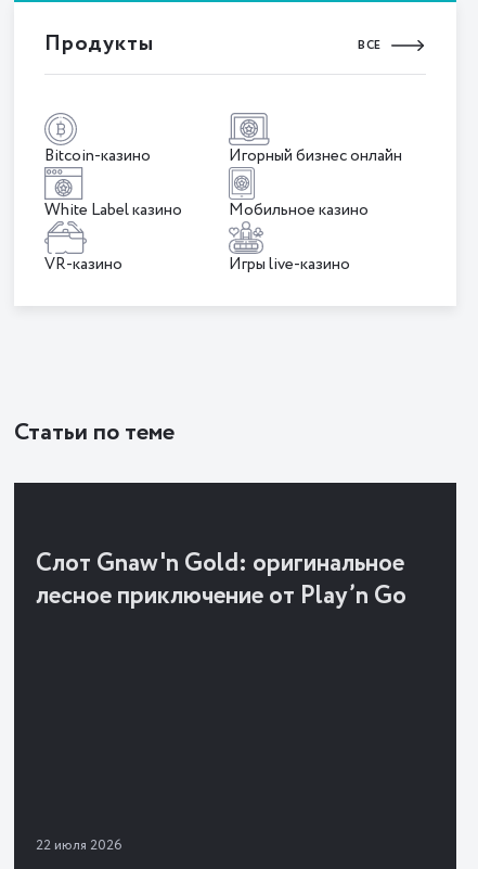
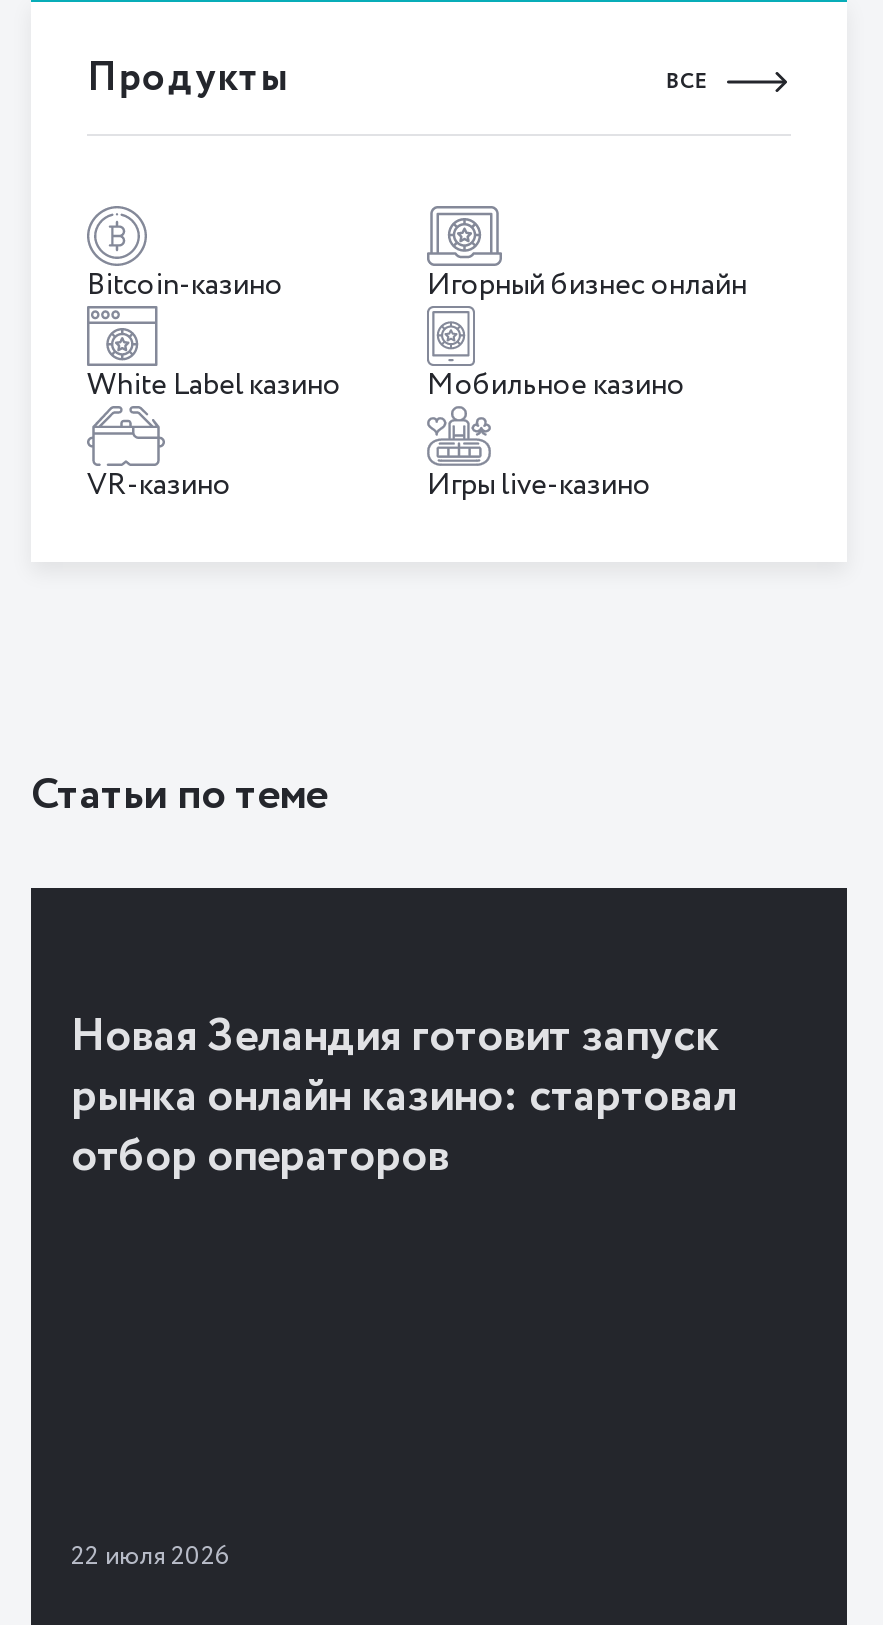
[36,545,406,614] Слот Gnaw'n Gold: оригинальное | лесное приключение от Play’n Go -> [71,1003,737,1189] Новая Зеландия готовит запуск | рынка онлайн казино: стартовал | отбор операторов

